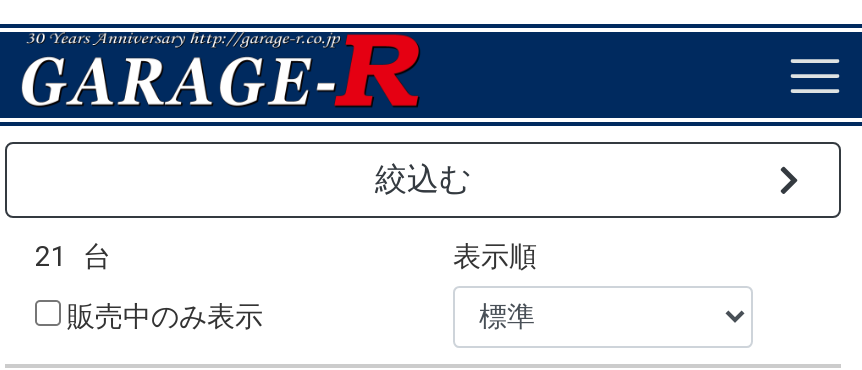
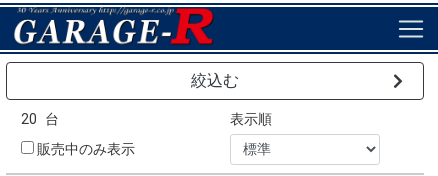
[35,240,111,272] 21 台 -> [21,111,59,127] 20 台

